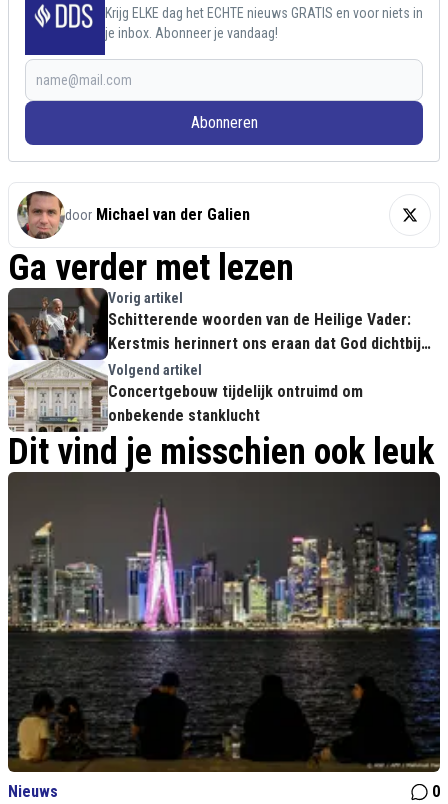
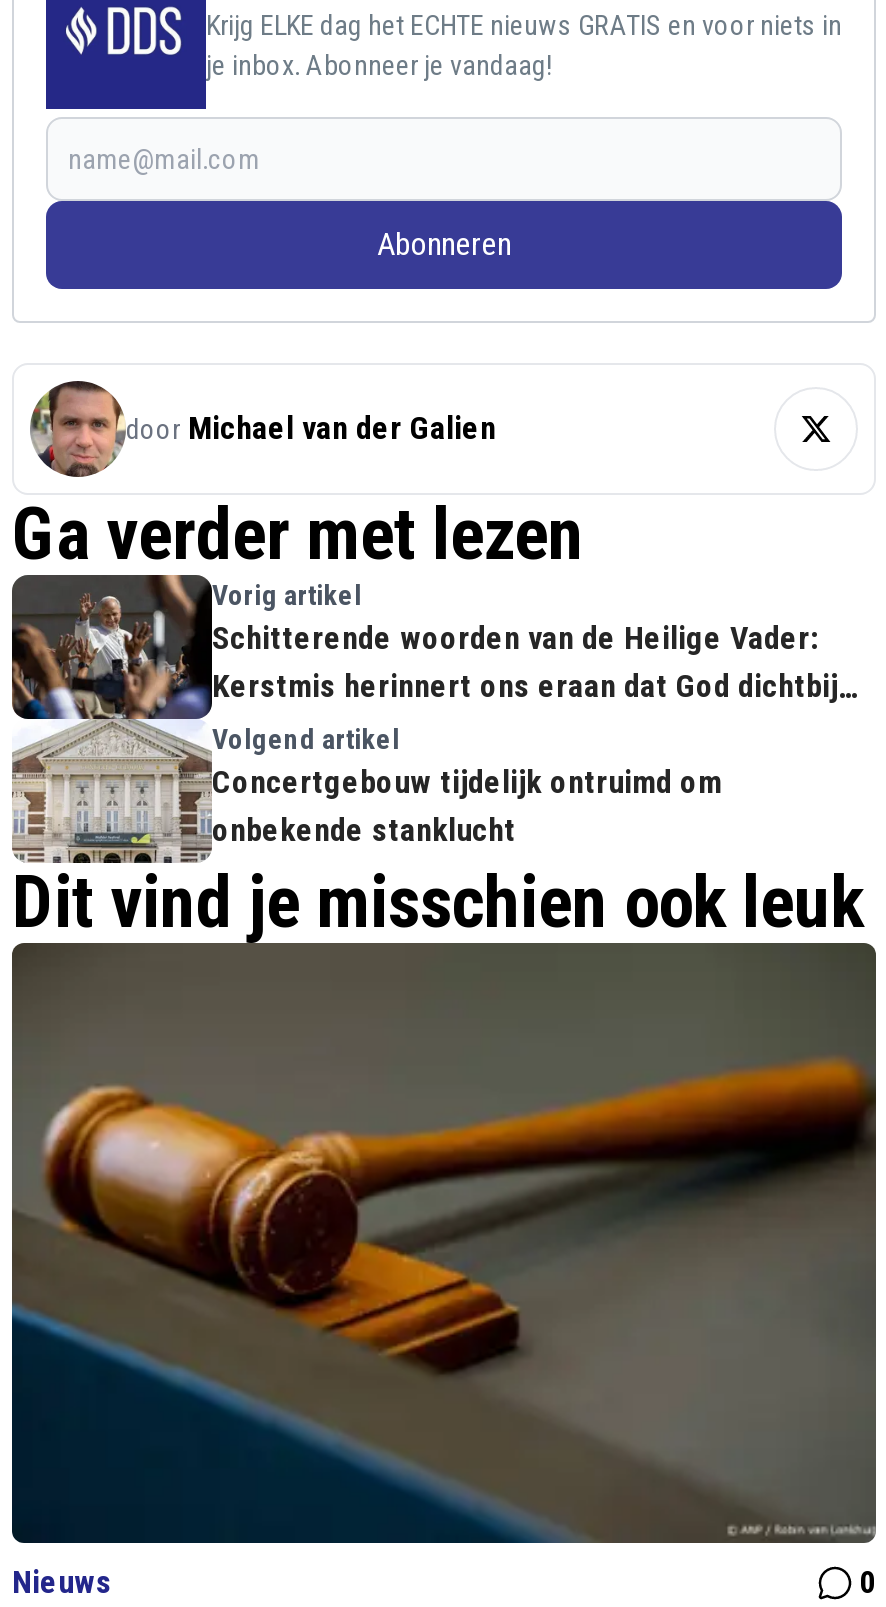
[8,476,440,772] [image] -> [10,951,876,1543] [image]

